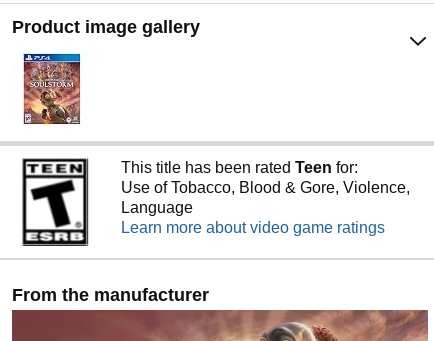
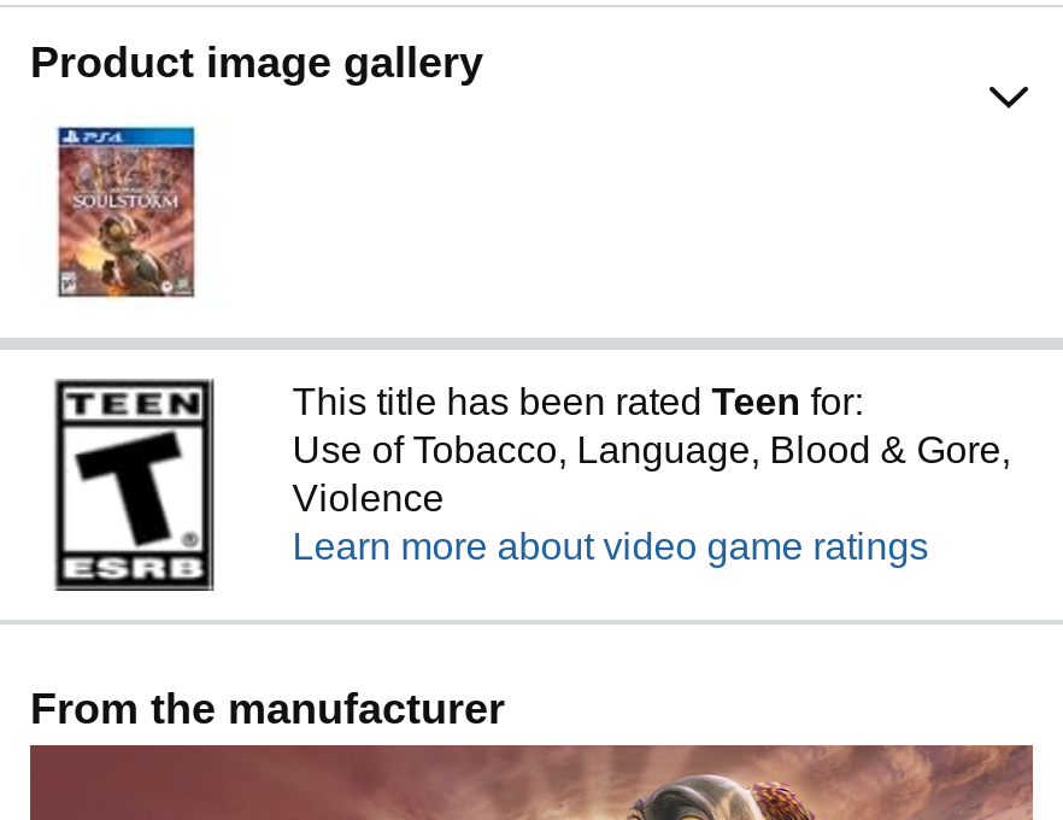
[121,179,410,216] Use of Tobacco, Blood & Gore, Violence, | Language -> [292,428,1010,518] Use of Tobacco, Language, Blood & Gore, | Violence

